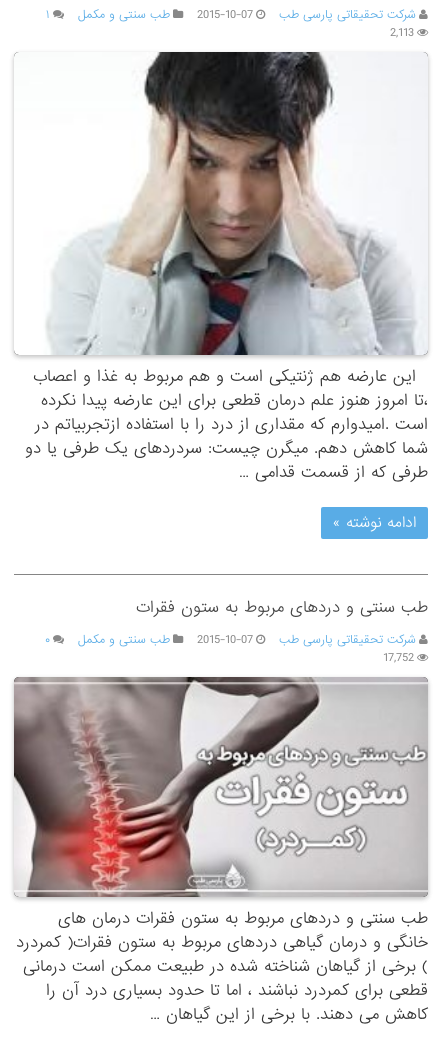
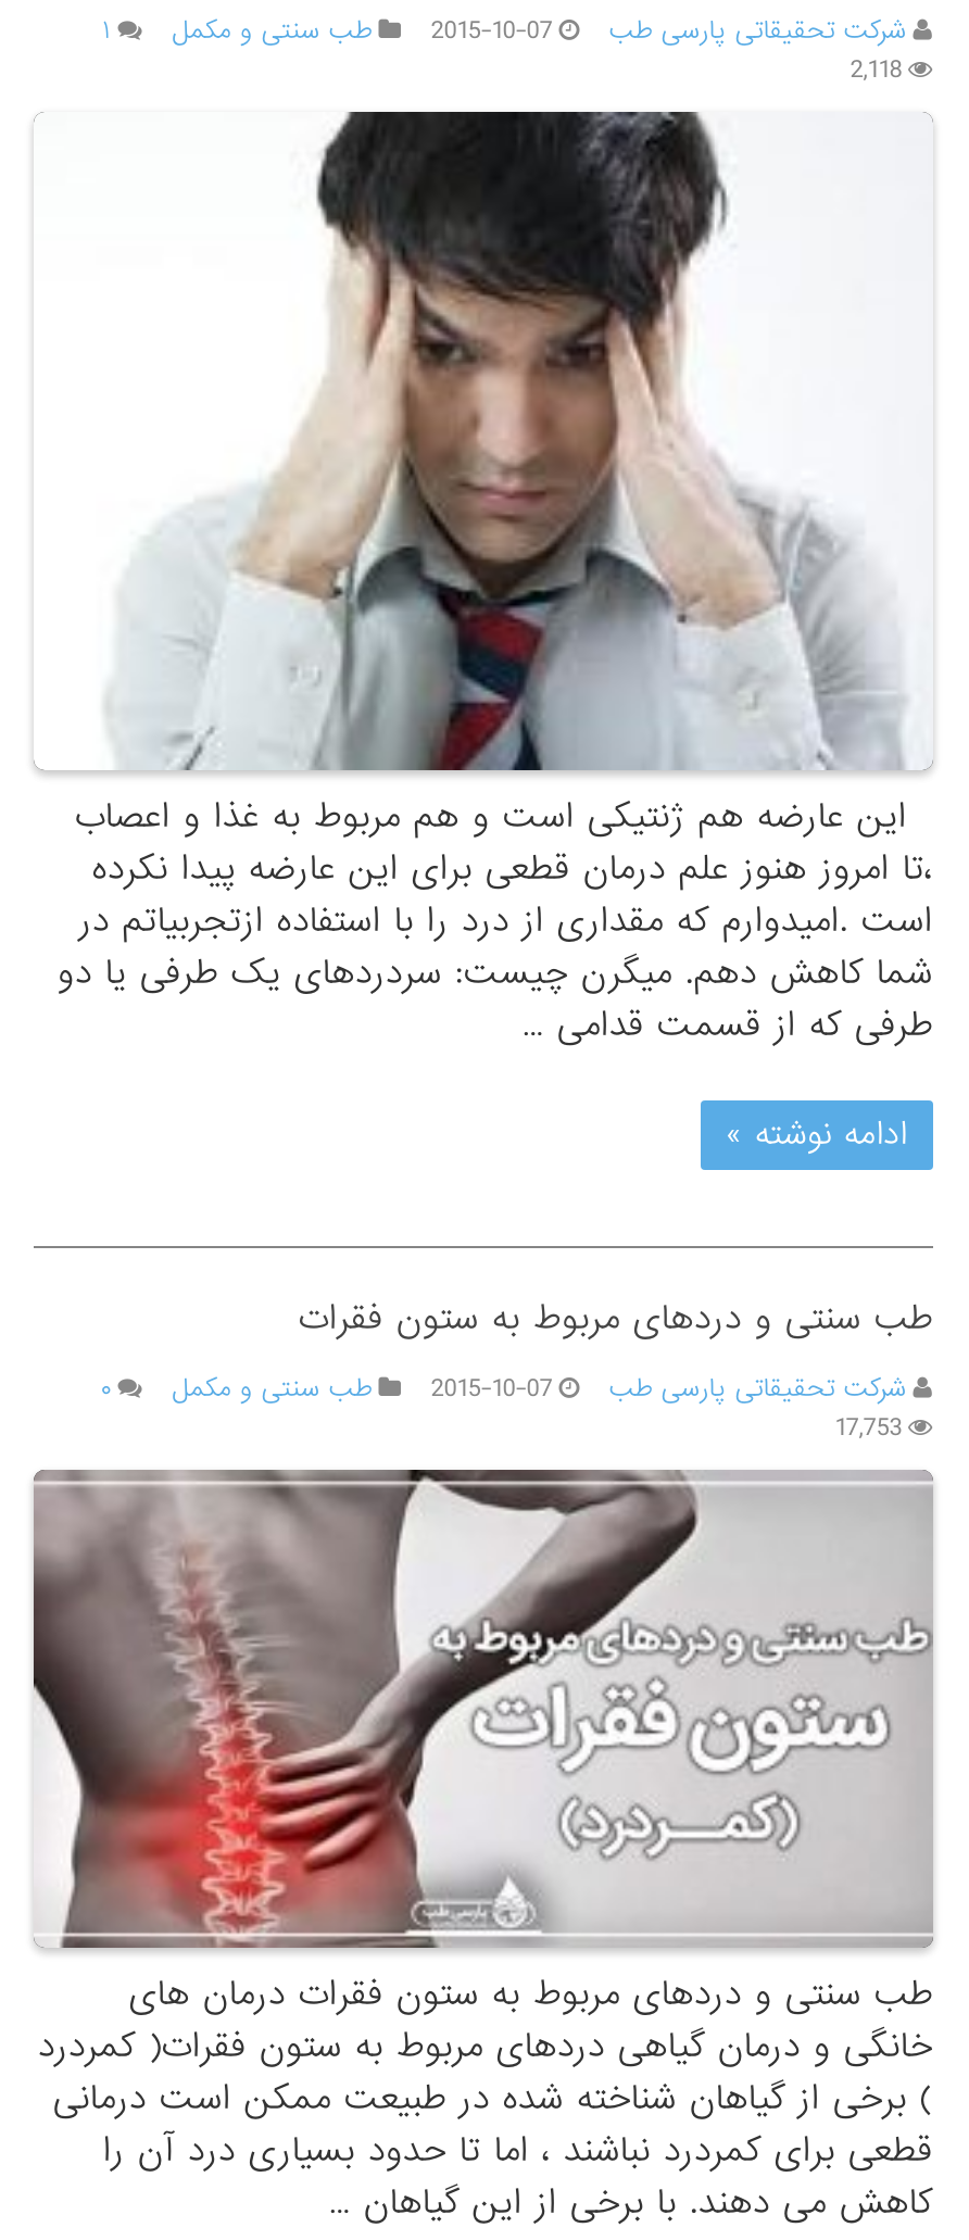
[390,24,414,42] 2,113 -> [850,51,902,90] 2,118
[383,649,414,667] 17,752 -> [835,1409,902,1449] 17,753

